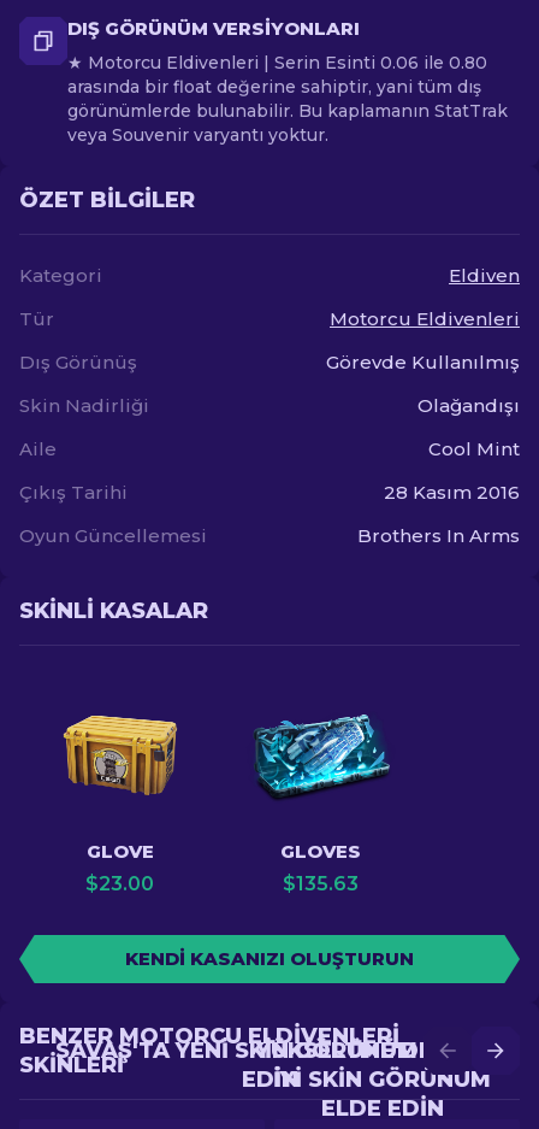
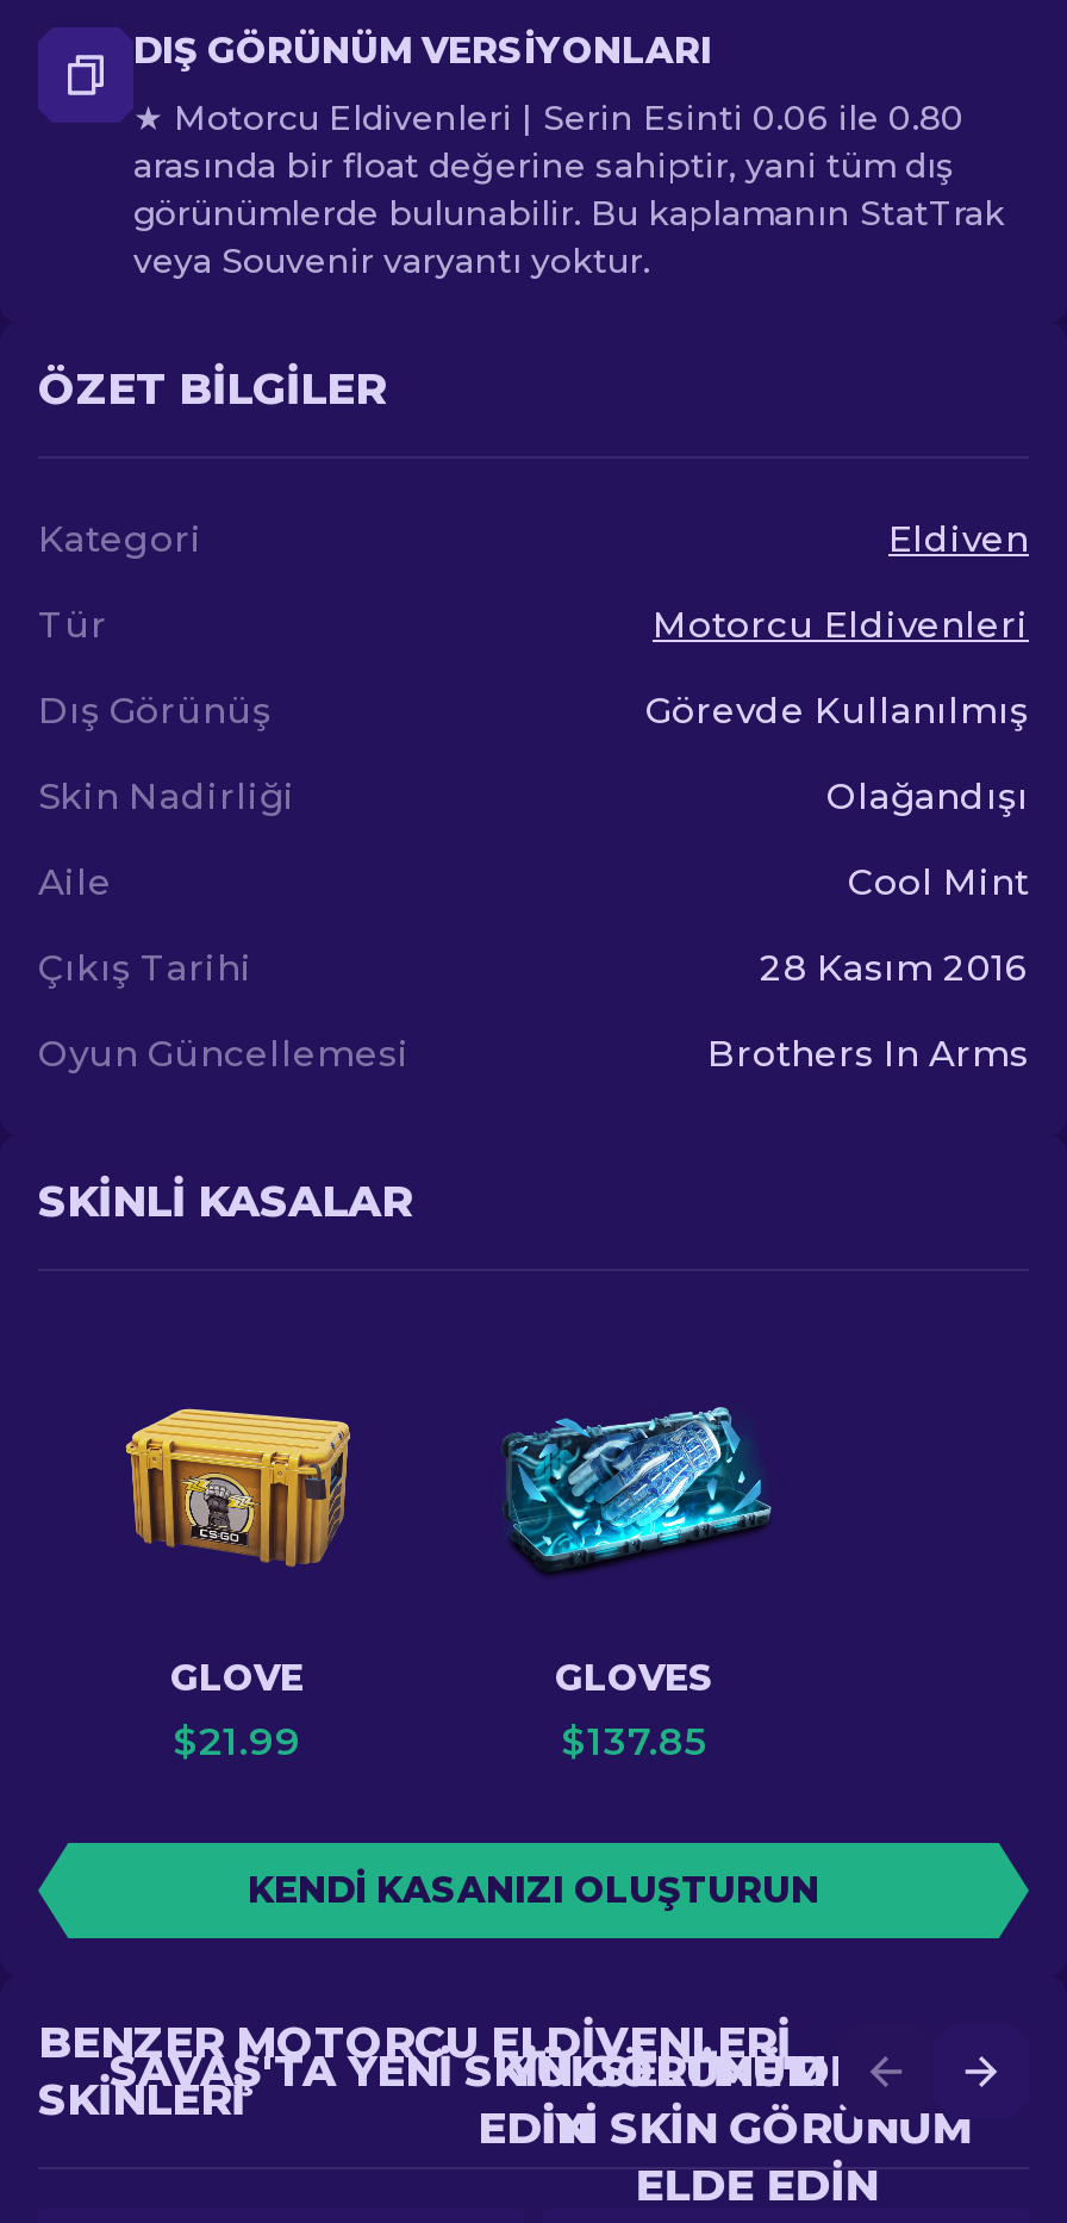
[85,872,154,895] $23.00 -> [173,1719,301,1764] $21.99
[283,872,359,895] $135.63 -> [561,1719,709,1764] $137.85

